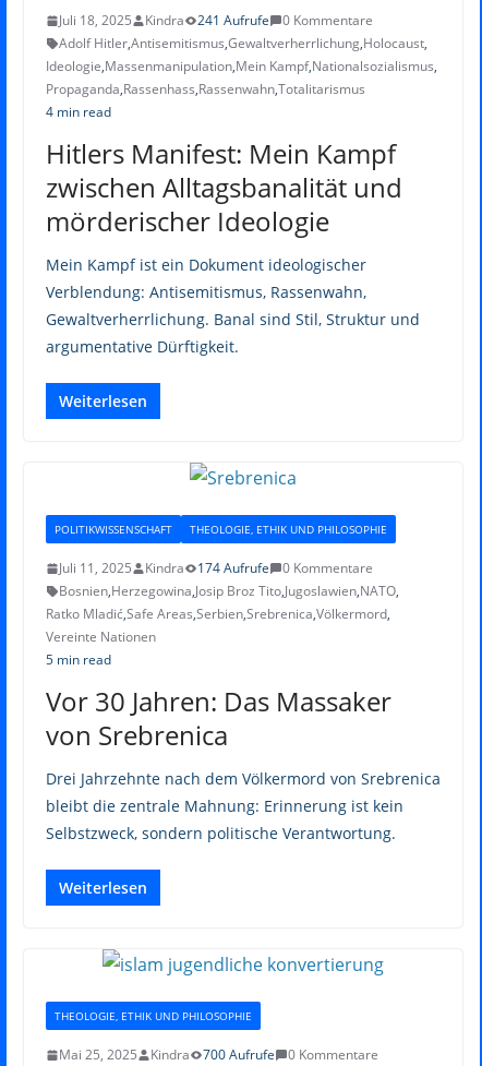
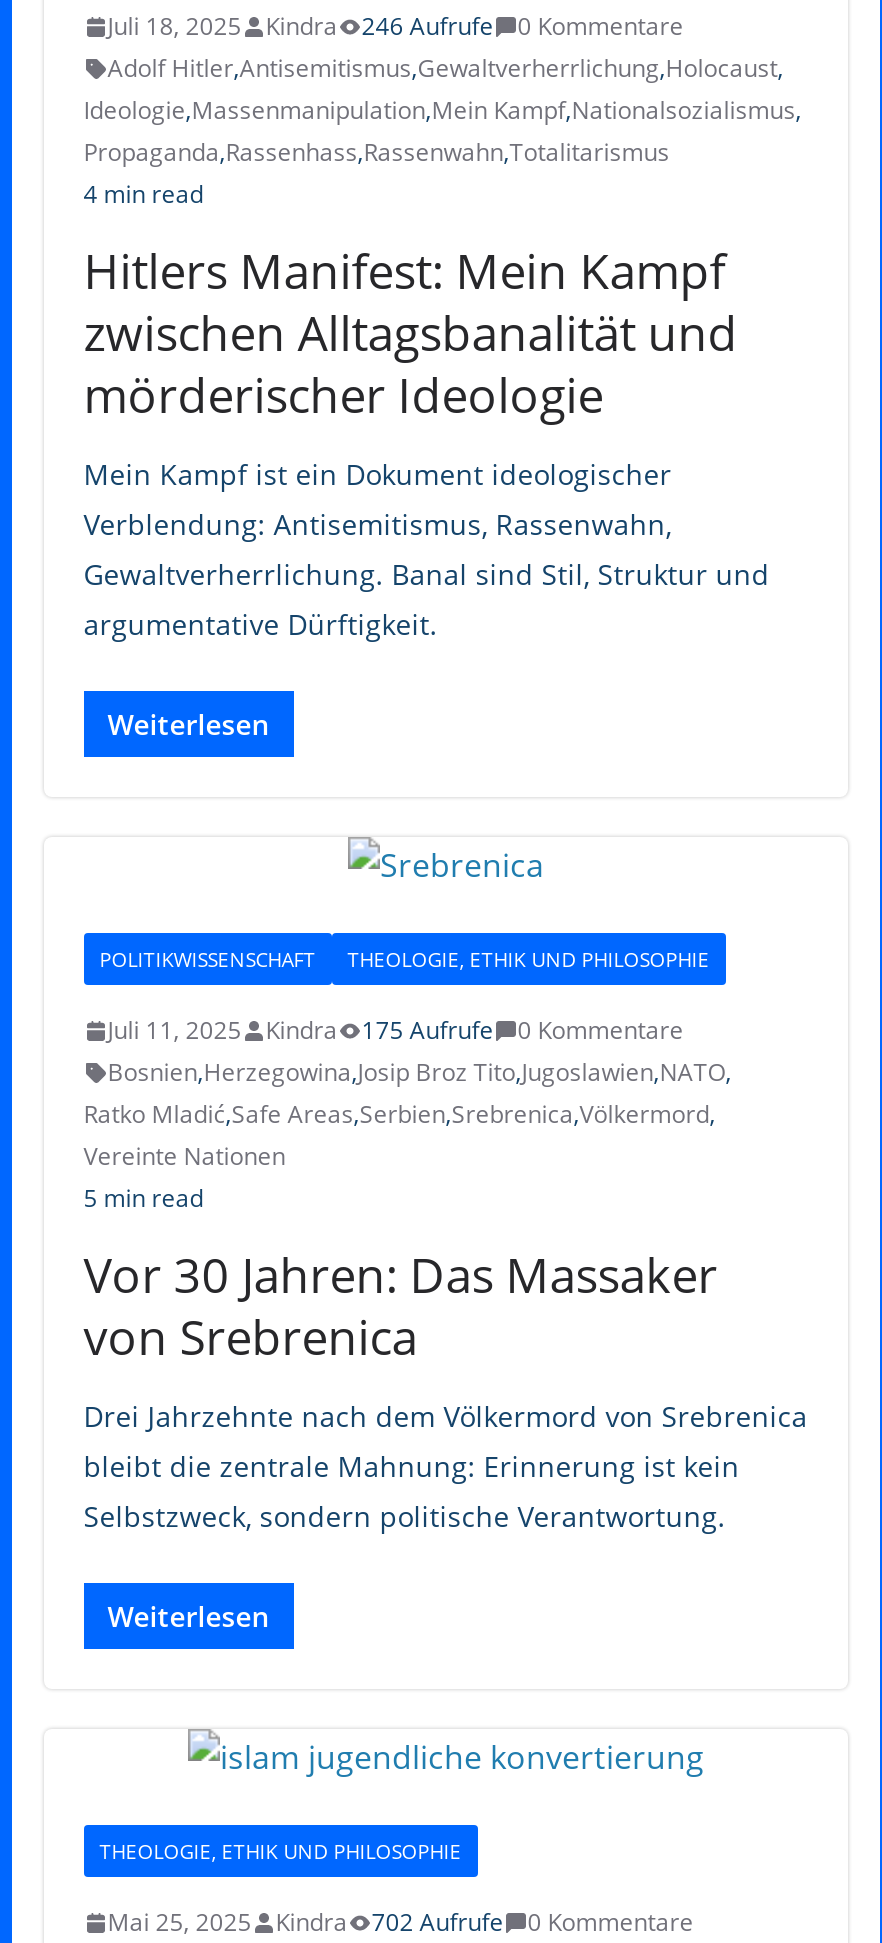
[59,11,373,29] Juli 18, 2025 Kindra 241 Aufrufe 0 Kommentare -> [107,9,683,43] Juli 18, 2025 Kindra 246 Aufrufe 0 Kommentare
[59,559,373,577] Juli 11, 2025 Kindra 174 Aufrufe 0 Kommentare -> [107,1013,683,1047] Juli 11, 2025 Kindra 175 Aufrufe 0 Kommentare
[59,1045,378,1064] Mai 25, 2025 Kindra 700 Aufrufe 0 Kommentare -> [107,1905,693,1939] Mai 25, 2025 Kindra 702 Aufrufe 0 Kommentare

